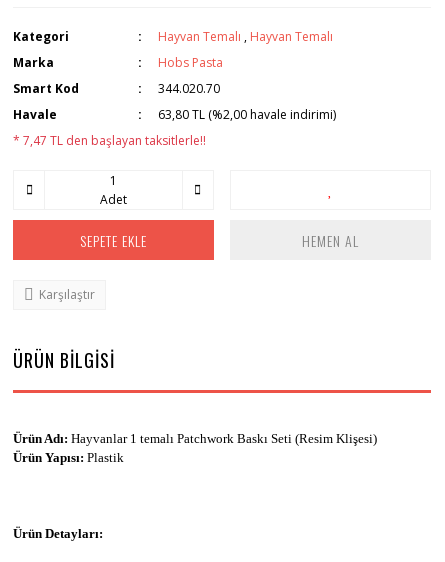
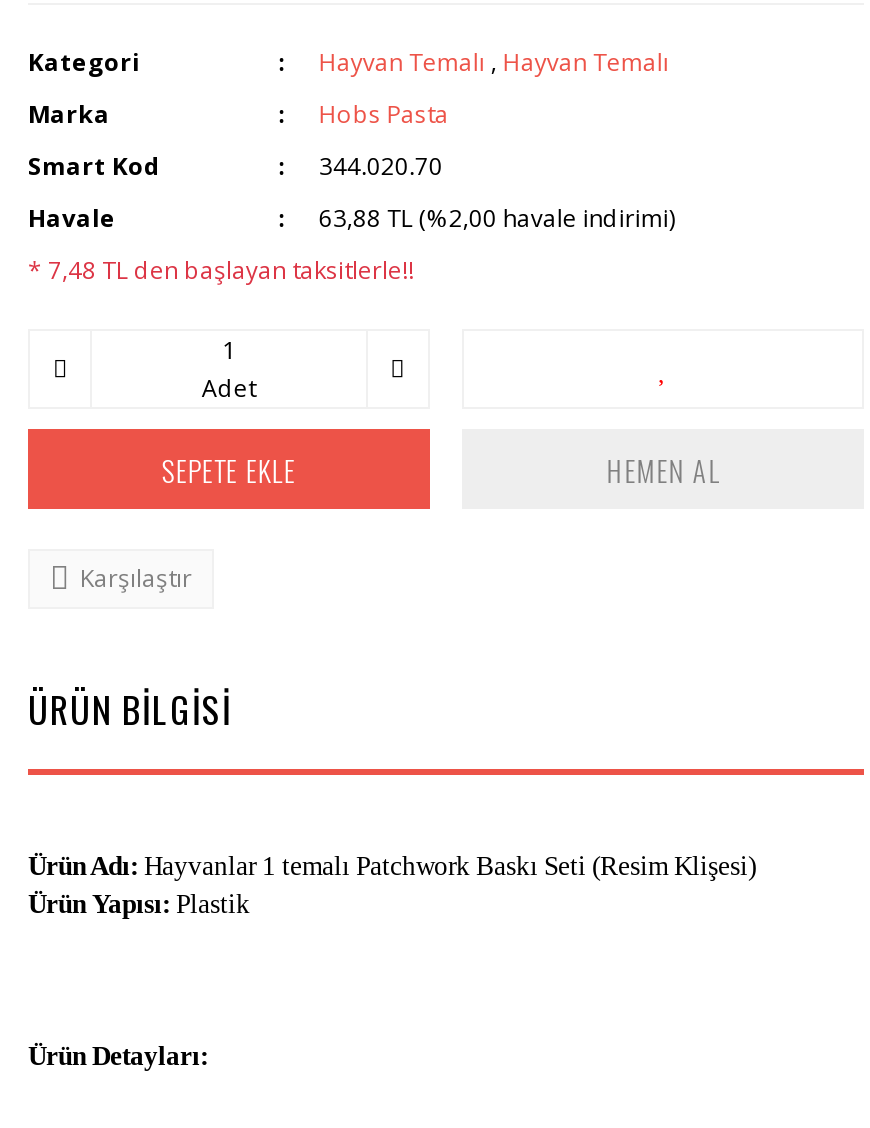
[158,106,336,123] 63,80 TL (%2,00 havale indirimi) -> [319,201,675,235] 63,88 TL (%2,00 havale indirimi)
[13,132,206,149] * 7,47 TL den başlayan taksitlerle!! -> [28,253,414,287] * 7,48 TL den başlayan taksitlerle!!

